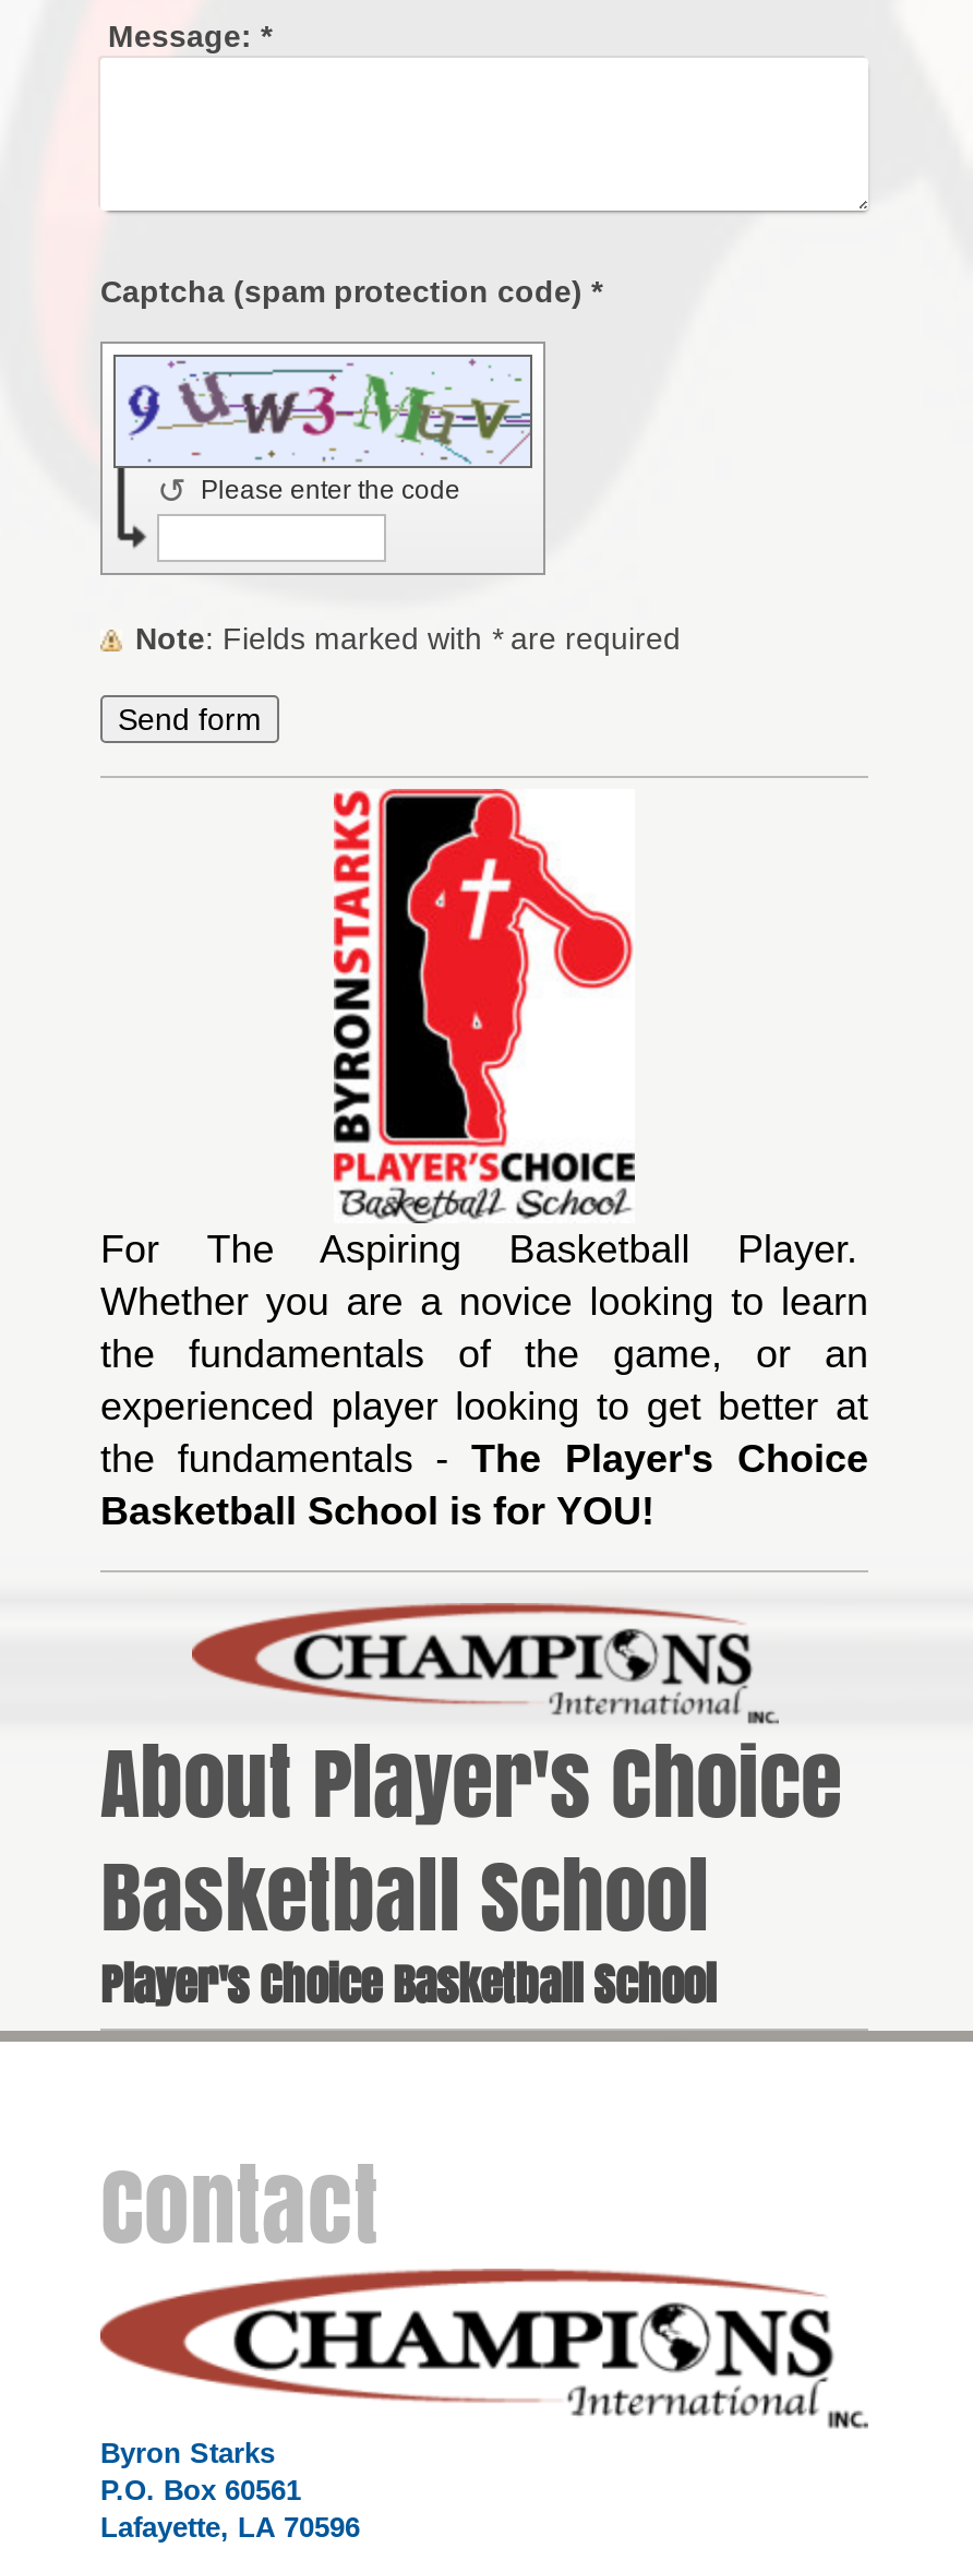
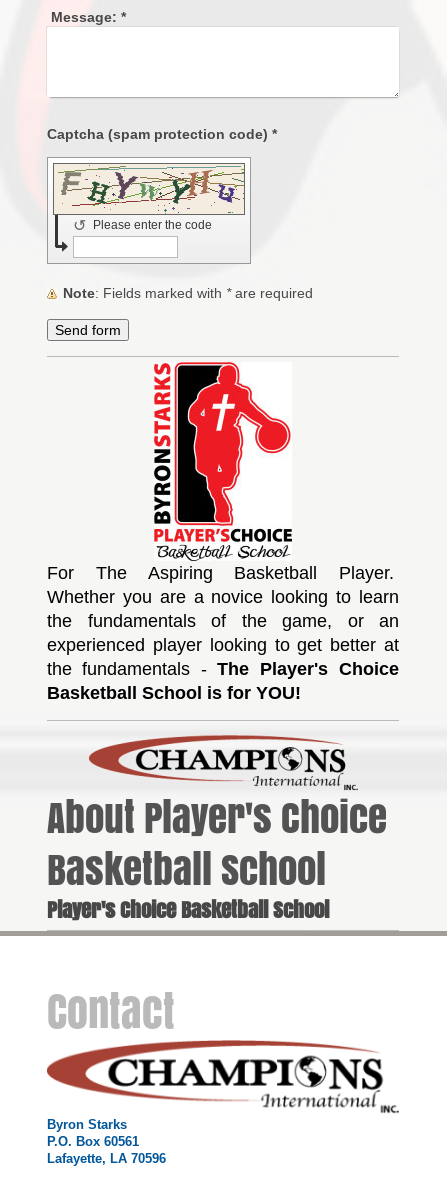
[120,359,530,466] [image] -> [57,165,245,214] [image]

